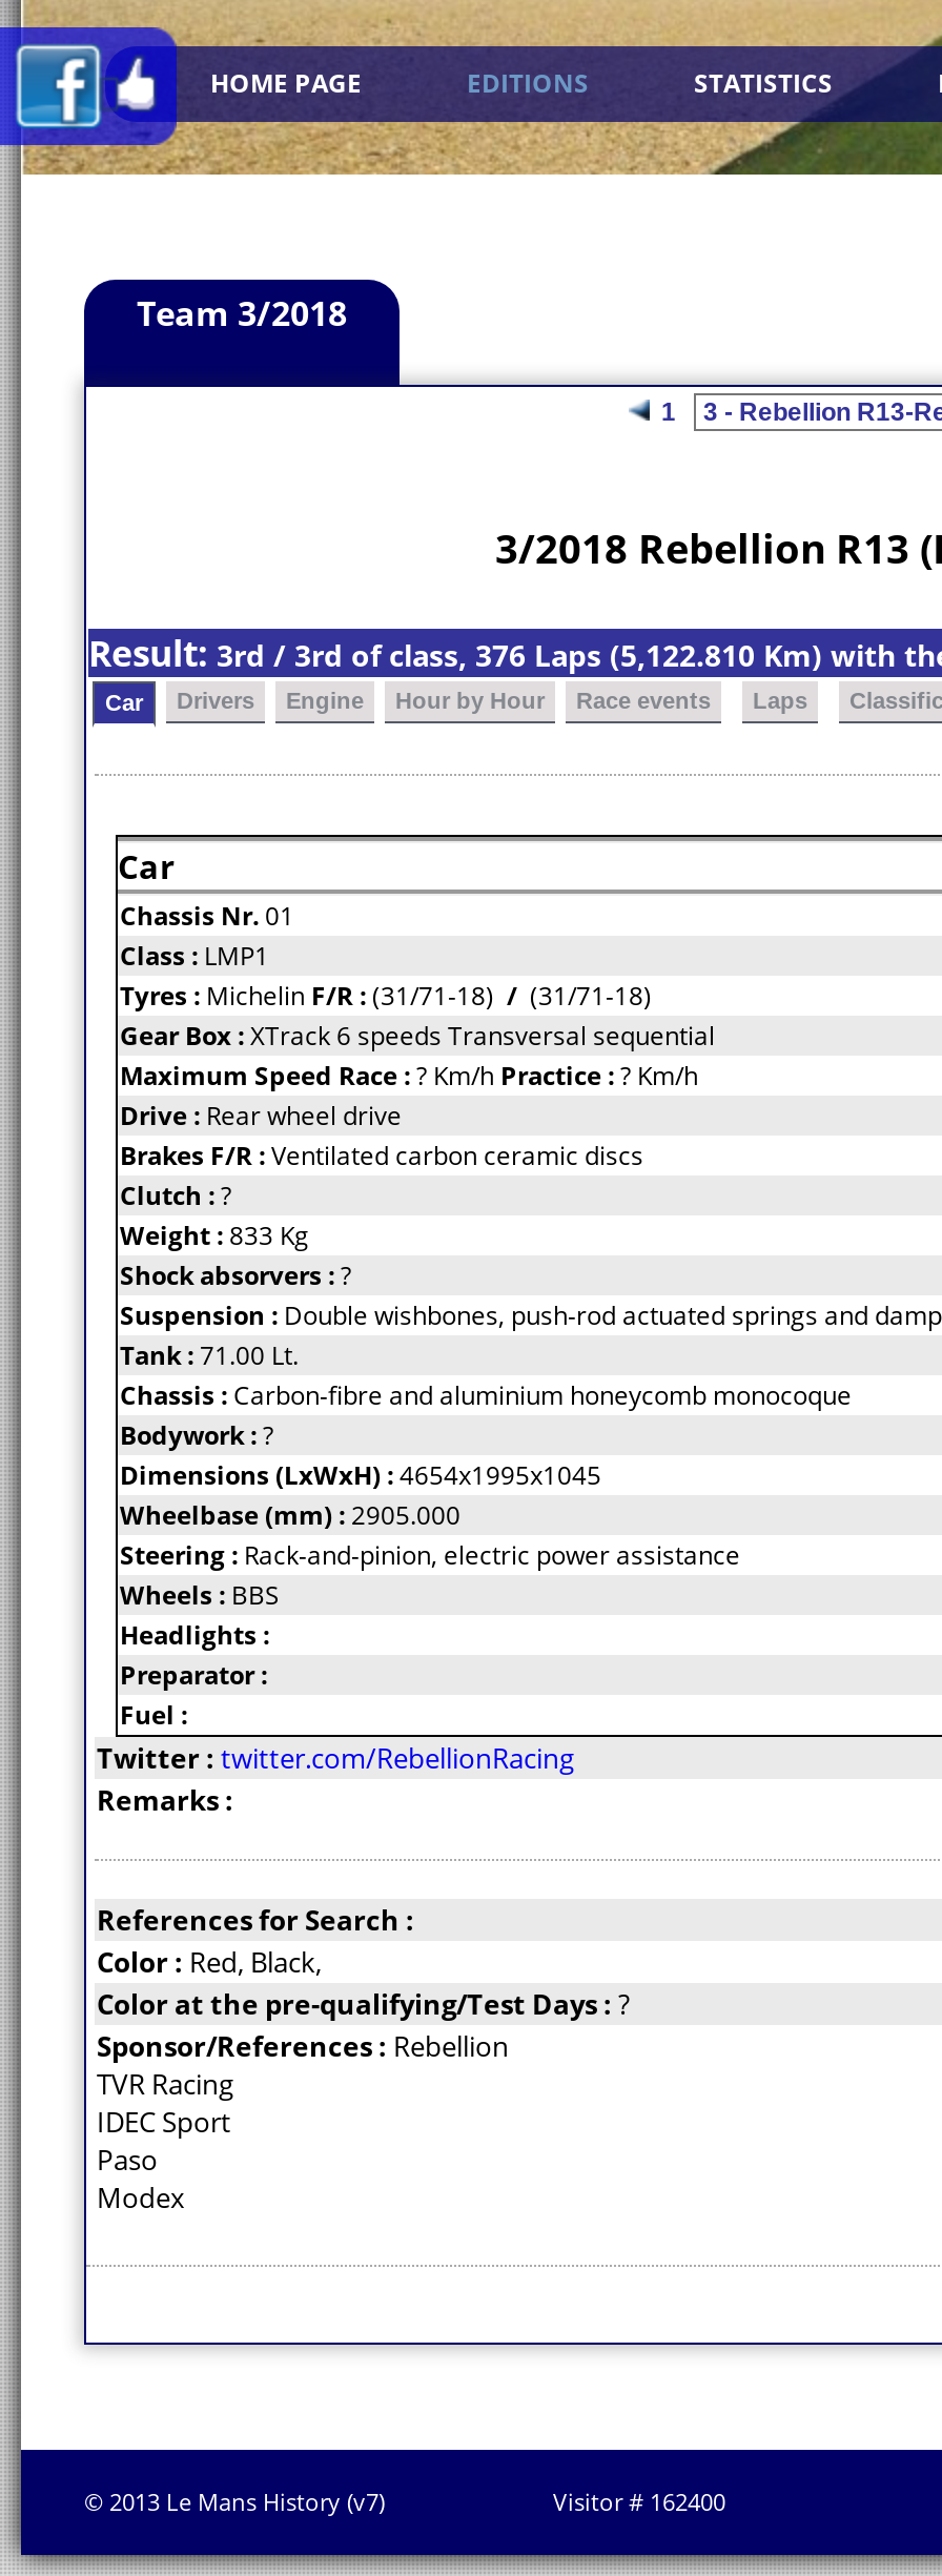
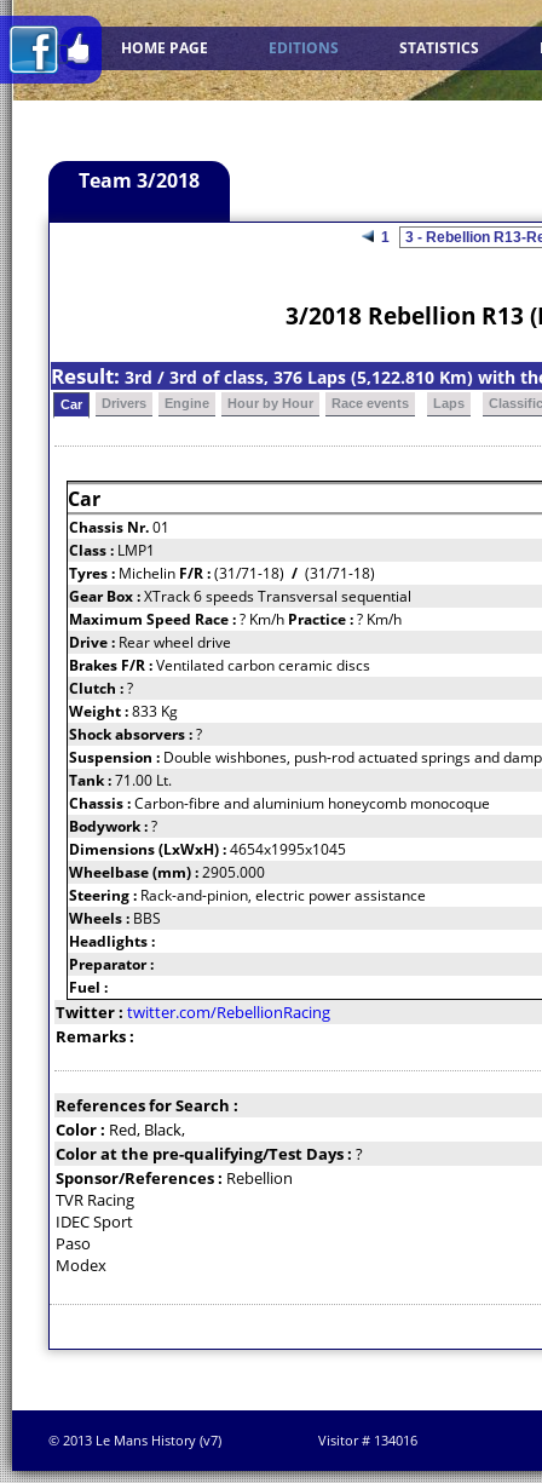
[553,2486,725,2517] Visitor # 162400 -> [318,1431,417,1449] Visitor # 134016

